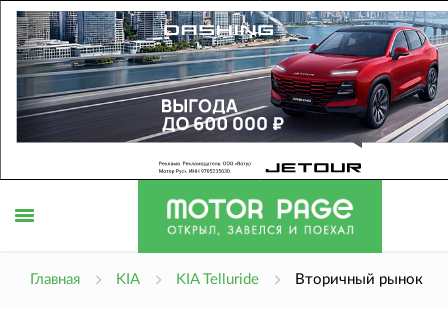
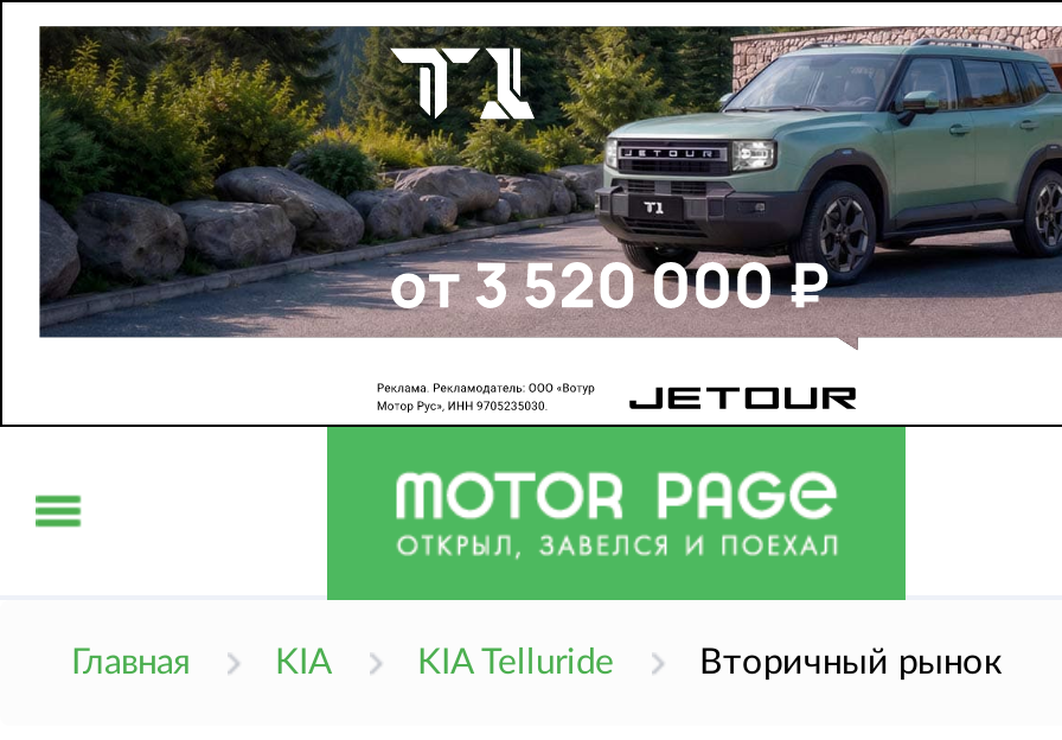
[16,10,445,147] [image] -> [38,24,1055,342] [image]

